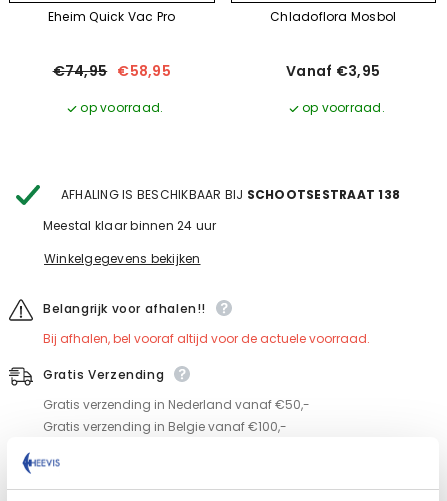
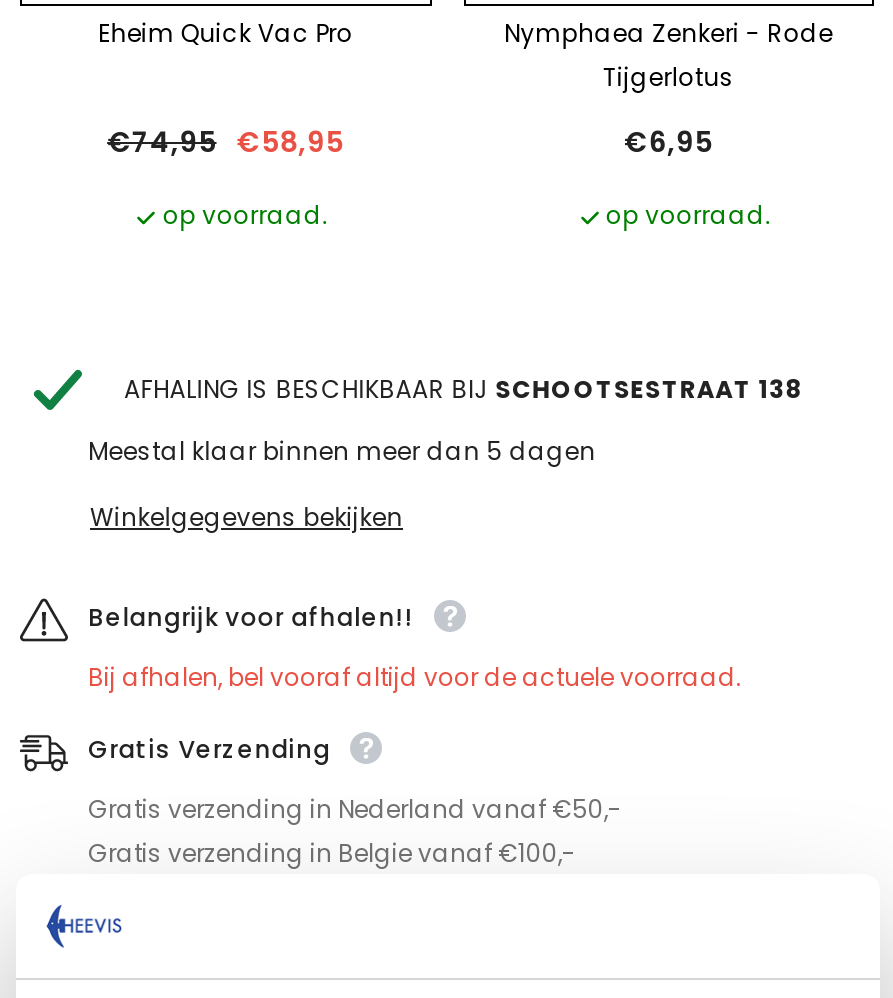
[270,8,396,25] Chladoflora Mosbol -> [504,16,833,94] Nymphaea Zenkeri - Rode | Tijgerlotus
[286,61,380,81] Vanaf €3,95 -> [624,122,713,162] €6,95
[43,217,216,234] Meestal klaar binnen 24 uur -> [88,434,596,468] Meestal klaar binnen meer dan 5 dagen

